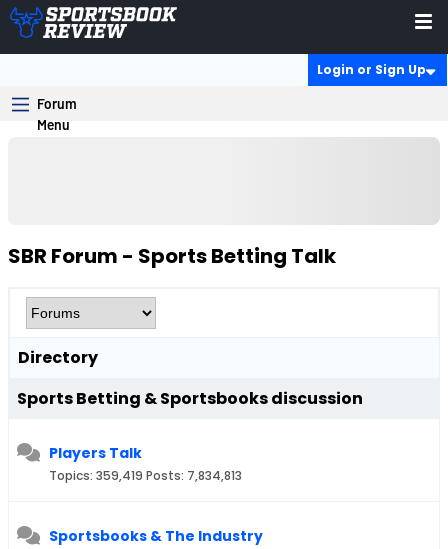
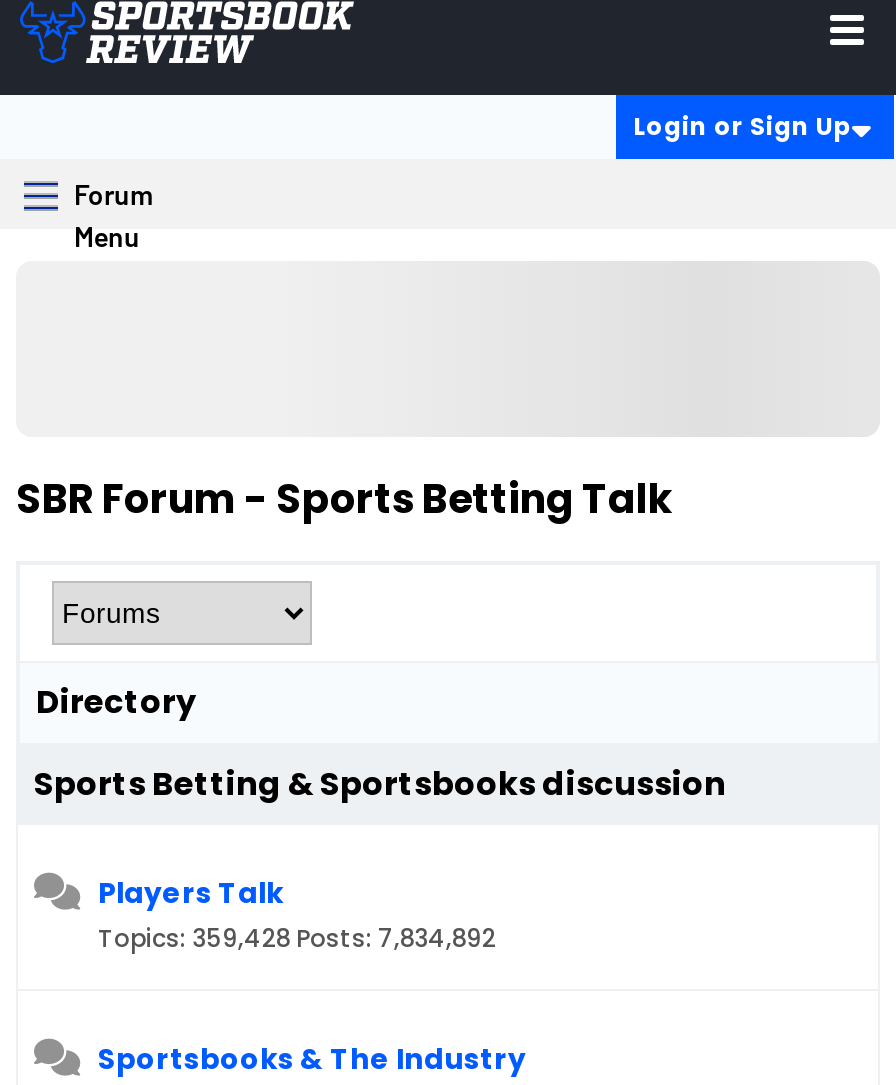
[49,467,242,484] Topics: 359,419 Posts: 7,834,813 -> [98,921,496,955] Topics: 359,428 Posts: 7,834,892

